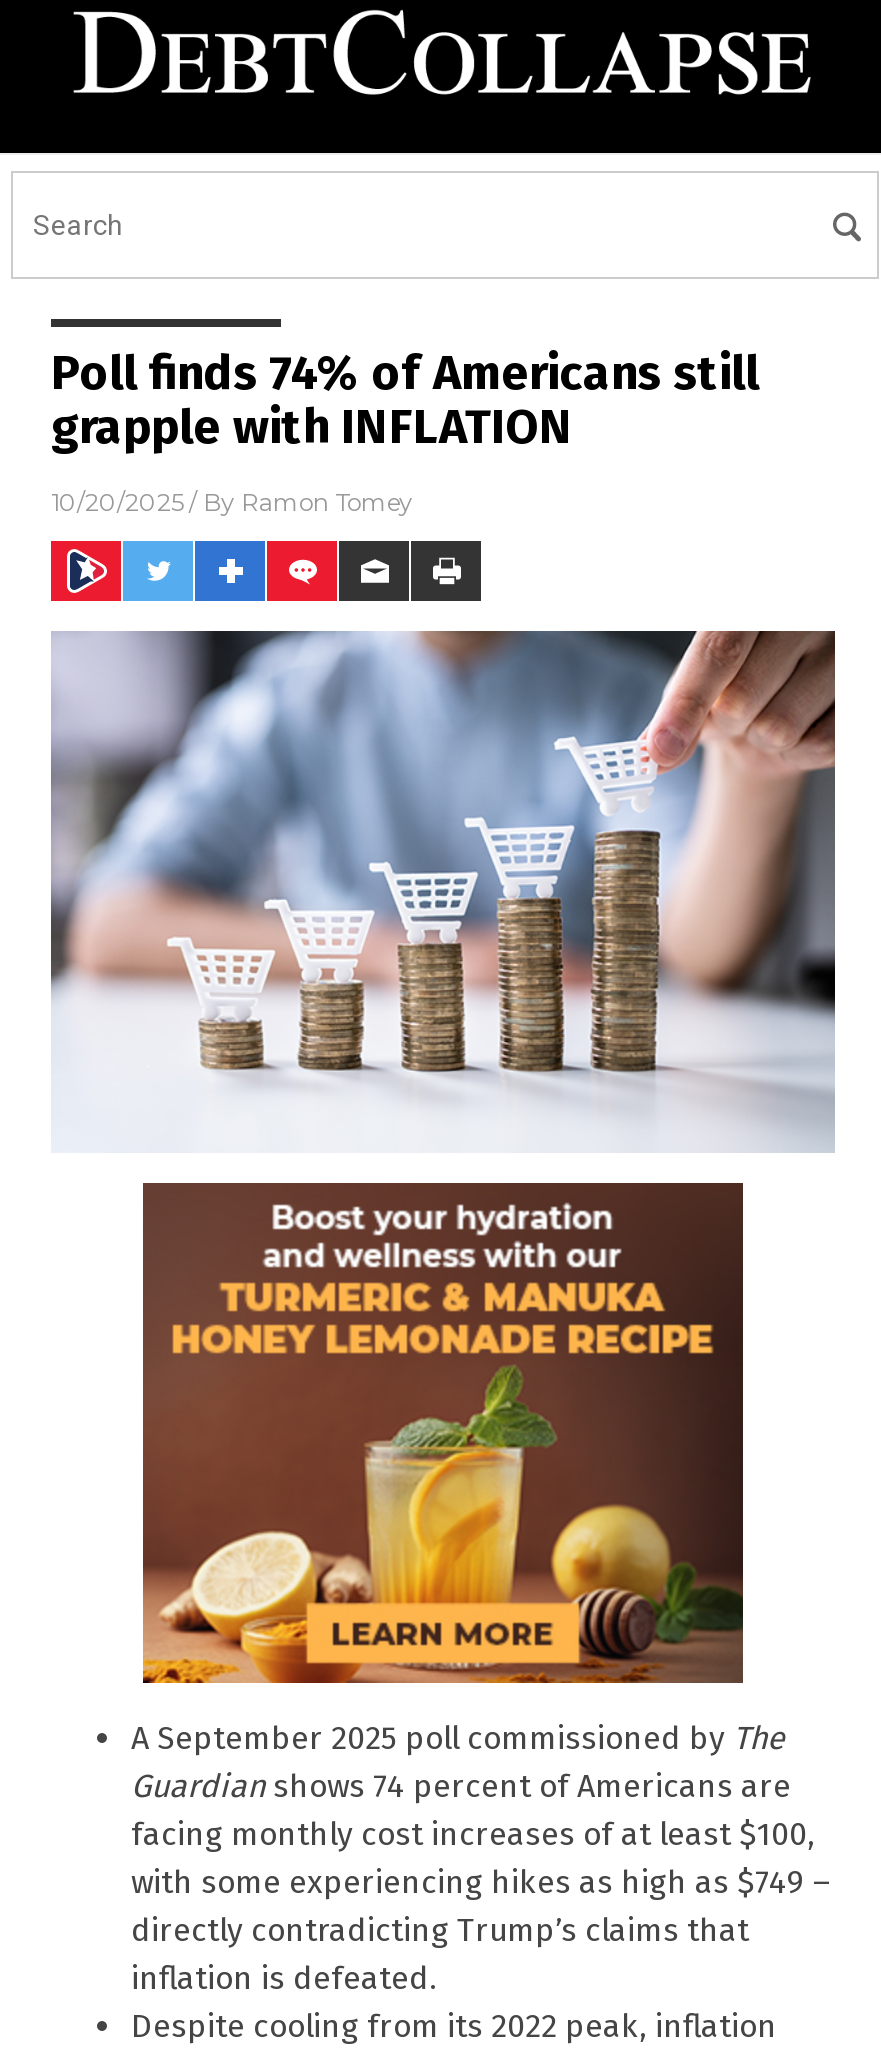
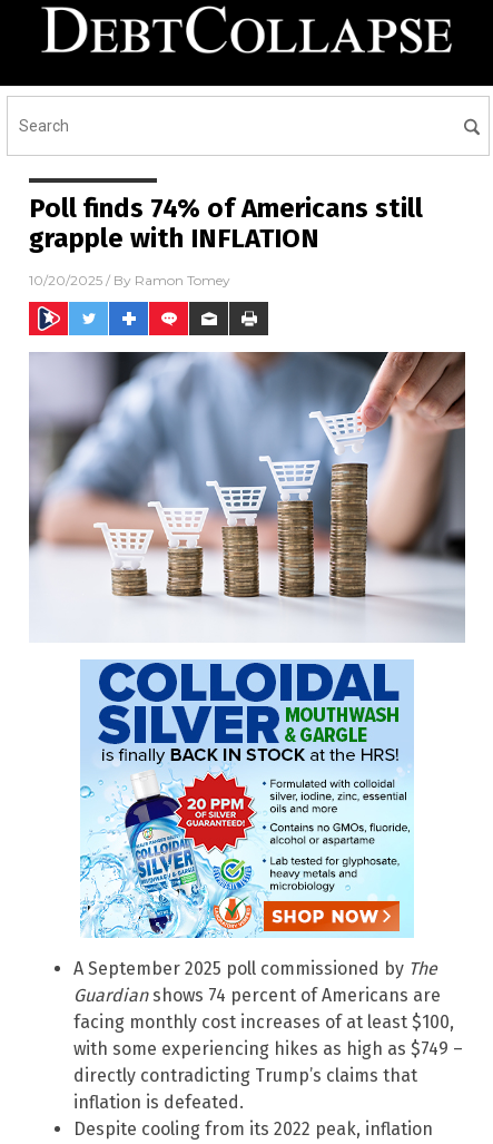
[141,1181,745,1685] [image] -> [79,659,414,939] [image]

